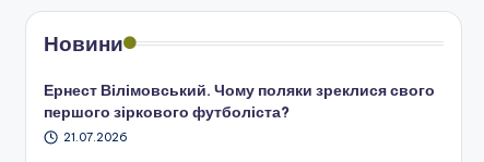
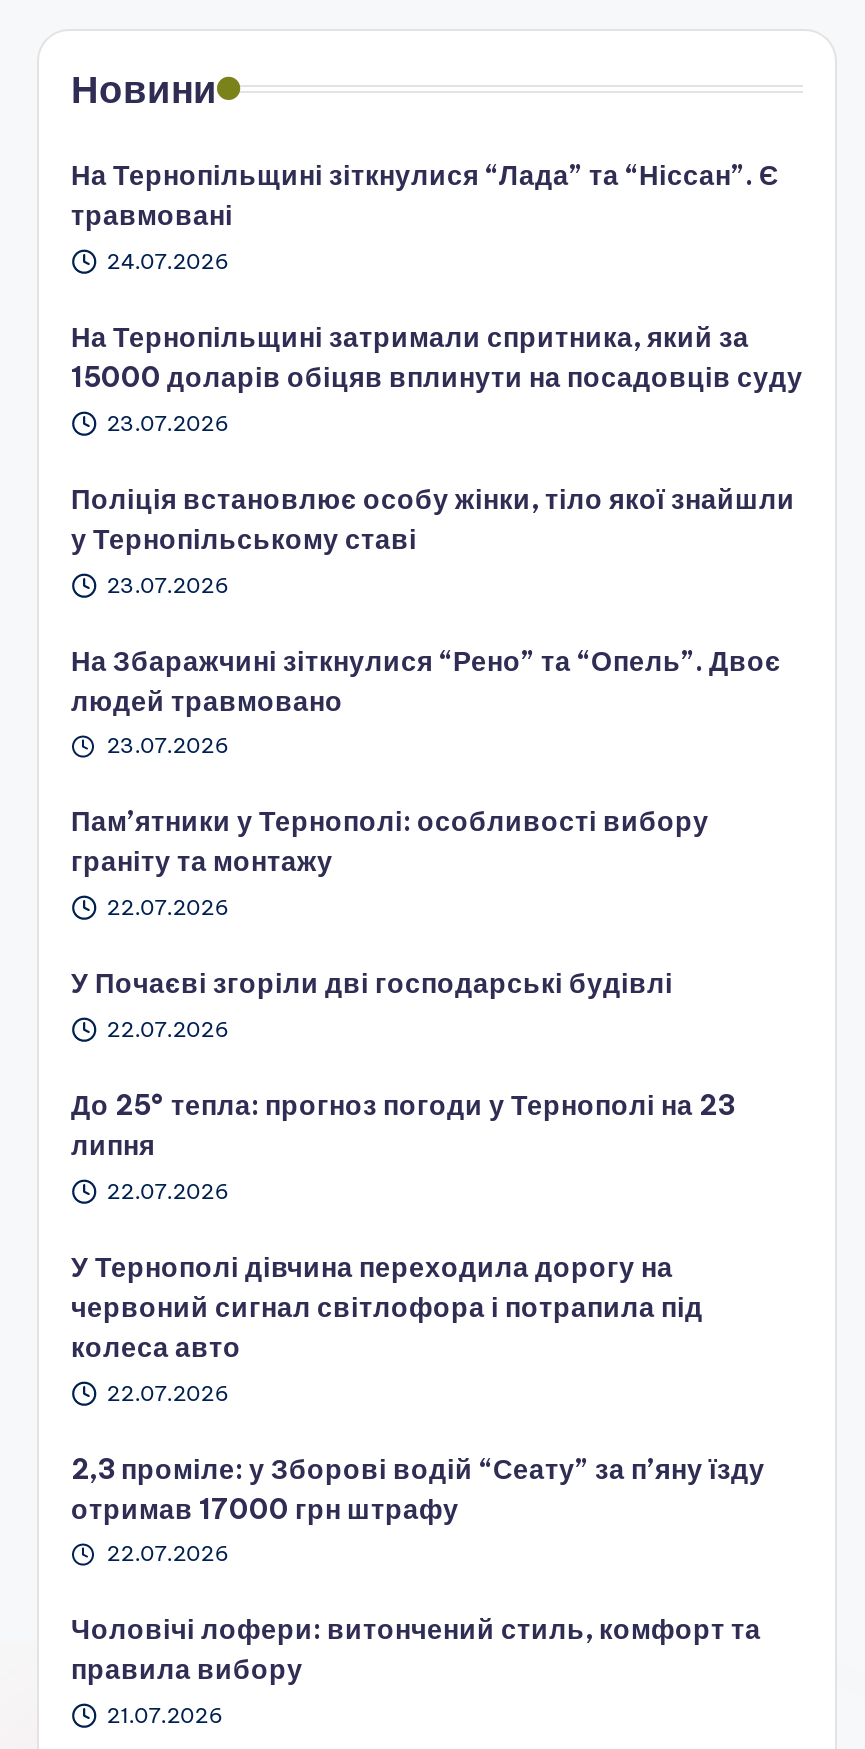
[44,81,435,122] Ернест Вілімовський. Чому поляки зреклися свого | першого зіркового футболіста? -> [71,157,803,1688] На Тернопільщині зіткнулися “Лада” та “Ніссан”. Є | травмовані | 24.07.2026 | На Тернопільщині затримали спритника, який за | 15000 доларів обіцяв вплинути на посадовців суду | 23.07.2026 | Поліція встановлює особу жінки, тіло якої знайшли | у Тернопільському ставі | 23.07.2026 | На Збаражчині зіткнулися “Рено” та “Опель”. Двоє | людей травмовано | 23.07.2026 | Пам’ятники у Тернополі: особливості вибору | граніту та монтажу | 22.07.2026 | У Почаєві згоріли дві господарські будівлі | 22.07.2026 | До 25° тепла: прогноз погоди у Тернополі на 23 | липня | 22.07.2026 | У Тернополі дівчина переходила дорогу на | червоний сигнал світлофора і потрапила під | колеса авто | 22.07.2026 | 2,3 проміле: у Зборові водій “Сеату” за п’яну їзду | отримав 17000 грн штрафу | 22.07.2026 | Чоловічі лофери: витончений стиль, комфорт та | правила вибору

